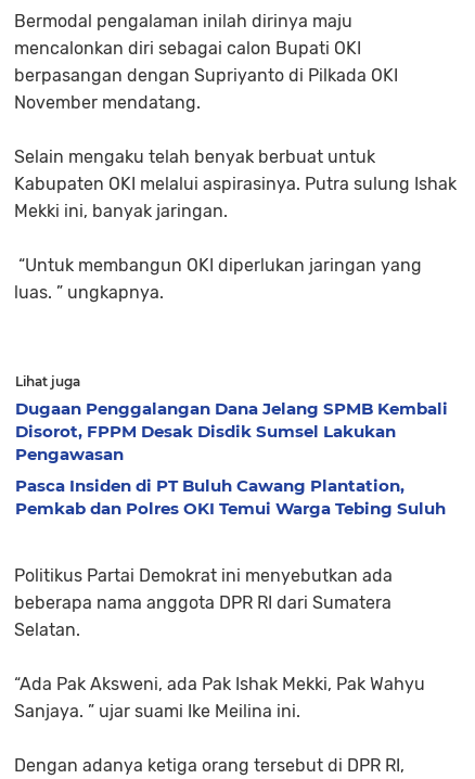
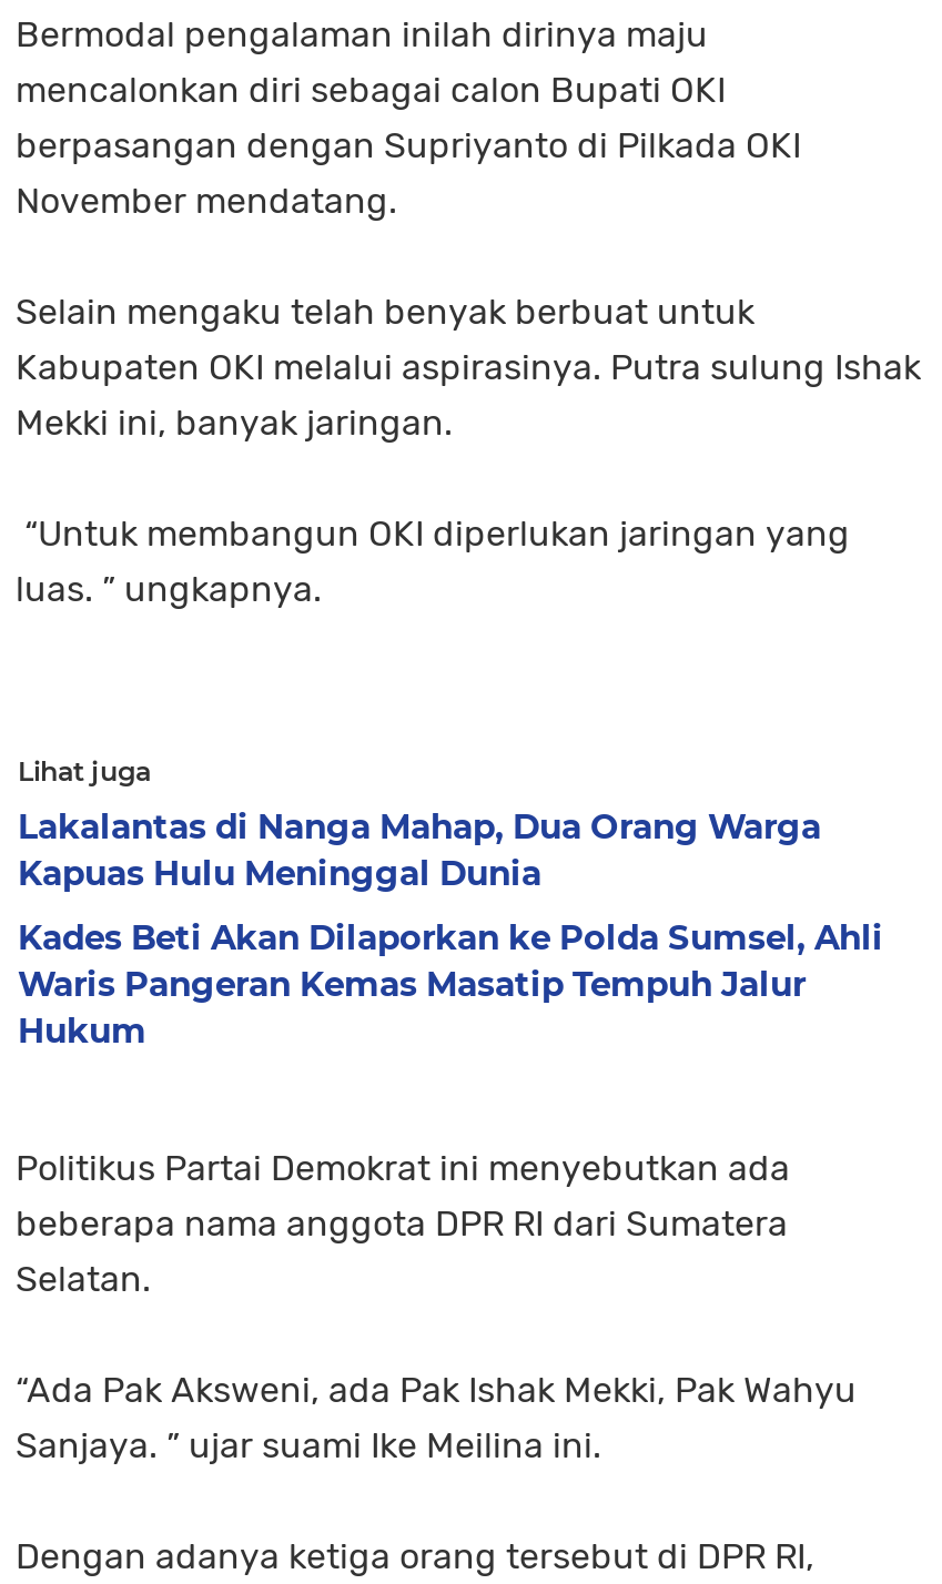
[15,398,448,464] Dugaan Penggalangan Dana Jelang SPMB Kembali | Disorot, FPPM Desak Disdik Sumsel Lakukan | Pengawasan -> [18,805,821,893] Lakalantas di Nanga Mahap, Dua Orang Warga | Kapuas Hulu Meninggal Dunia
[15,475,446,518] Pasca Insiden di PT Buluh Cawang Plantation, | Pemkab dan Polres OKI Temui Warga Tebing Suluh -> [18,916,883,1051] Kades Beti Akan Dilaporkan ke Polda Sumsel, Ahli | Waris Pangeran Kemas Masatip Tempuh Jalur | Hukum

